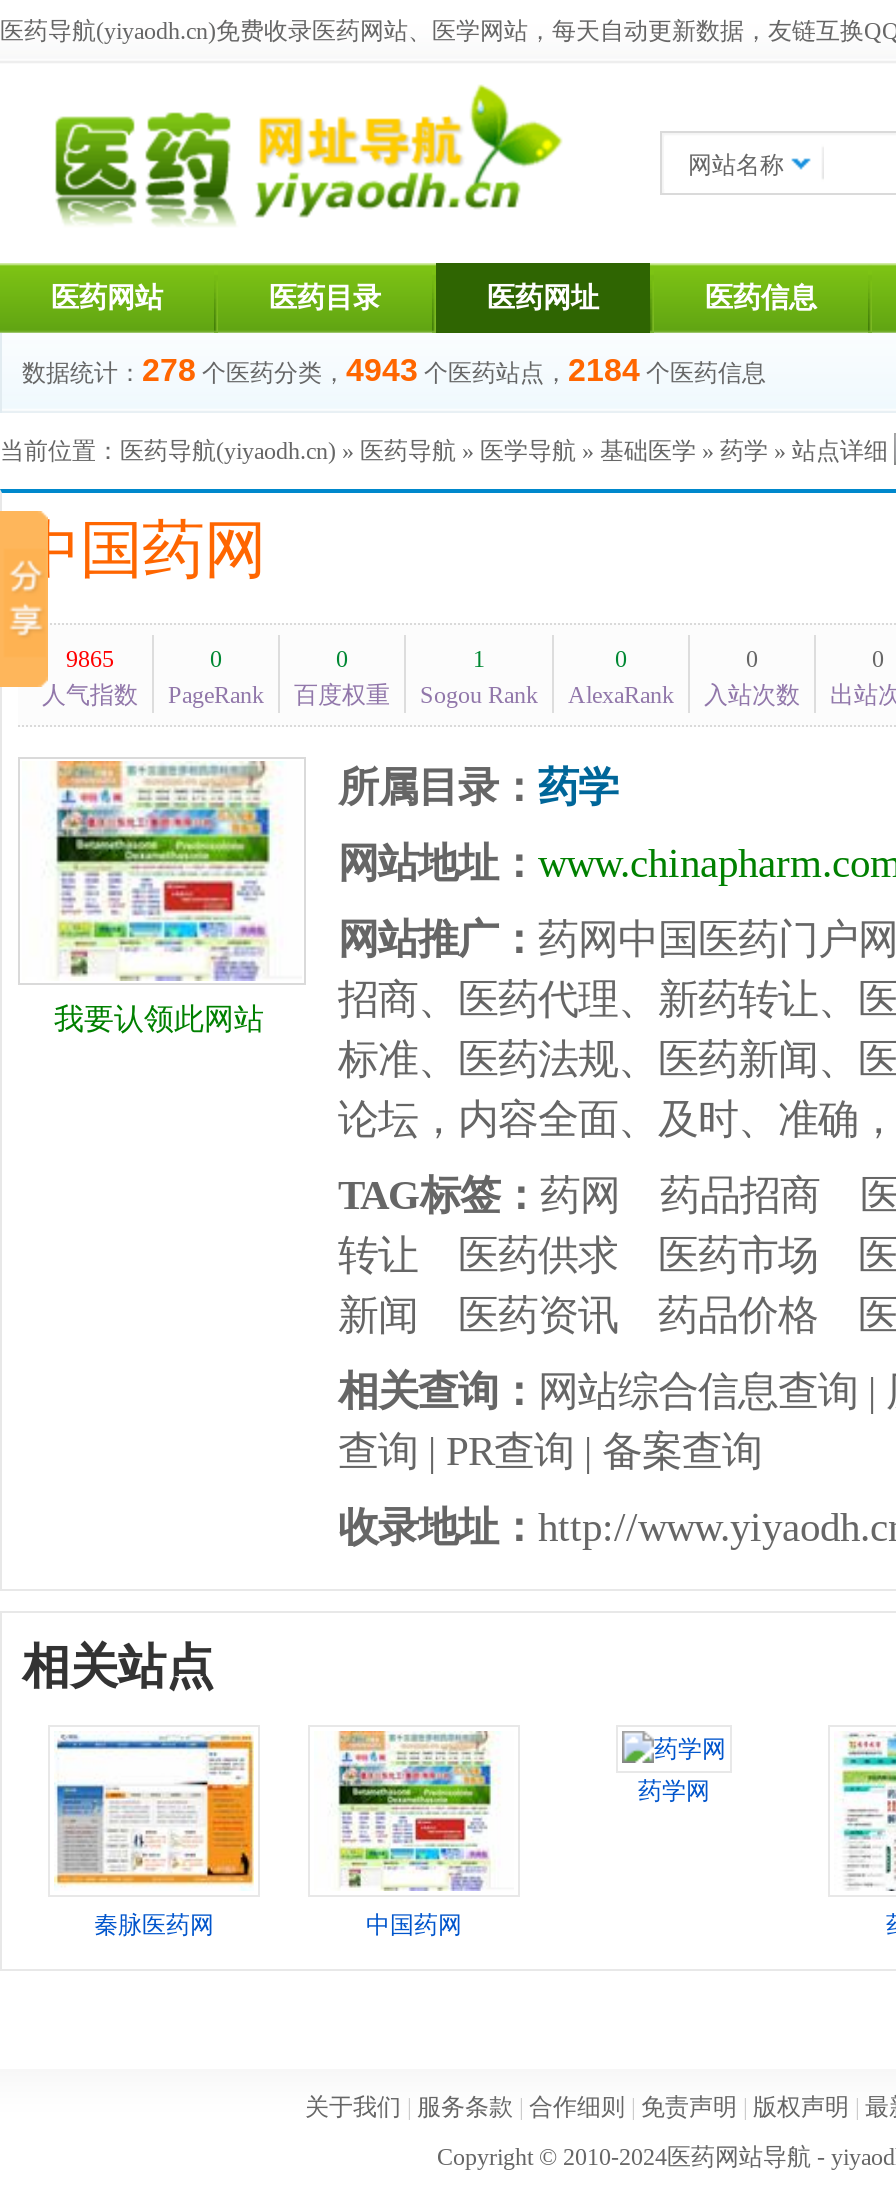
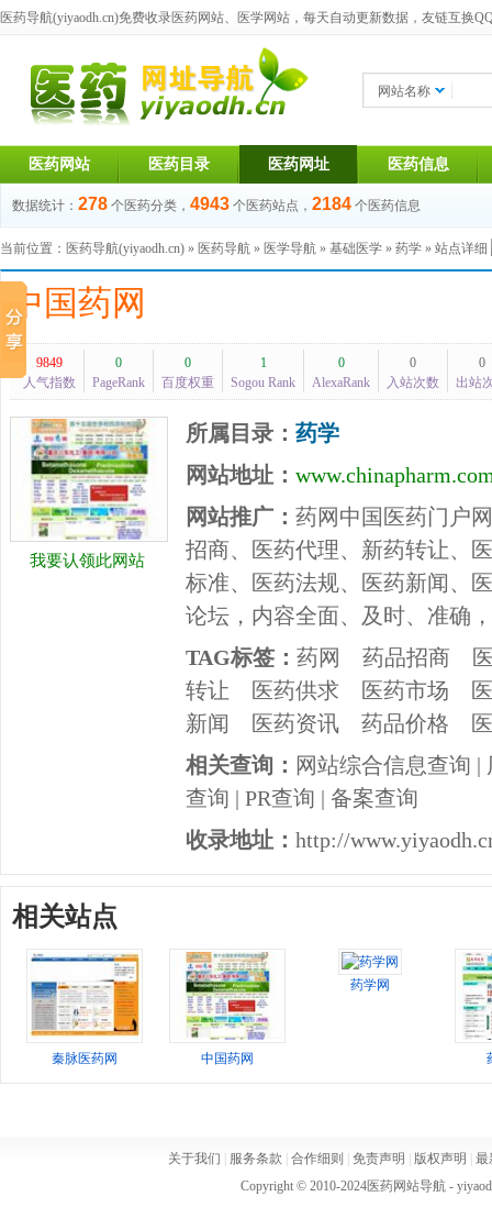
[66,645,114,673] 9865 -> [36,355,63,370] 9849

